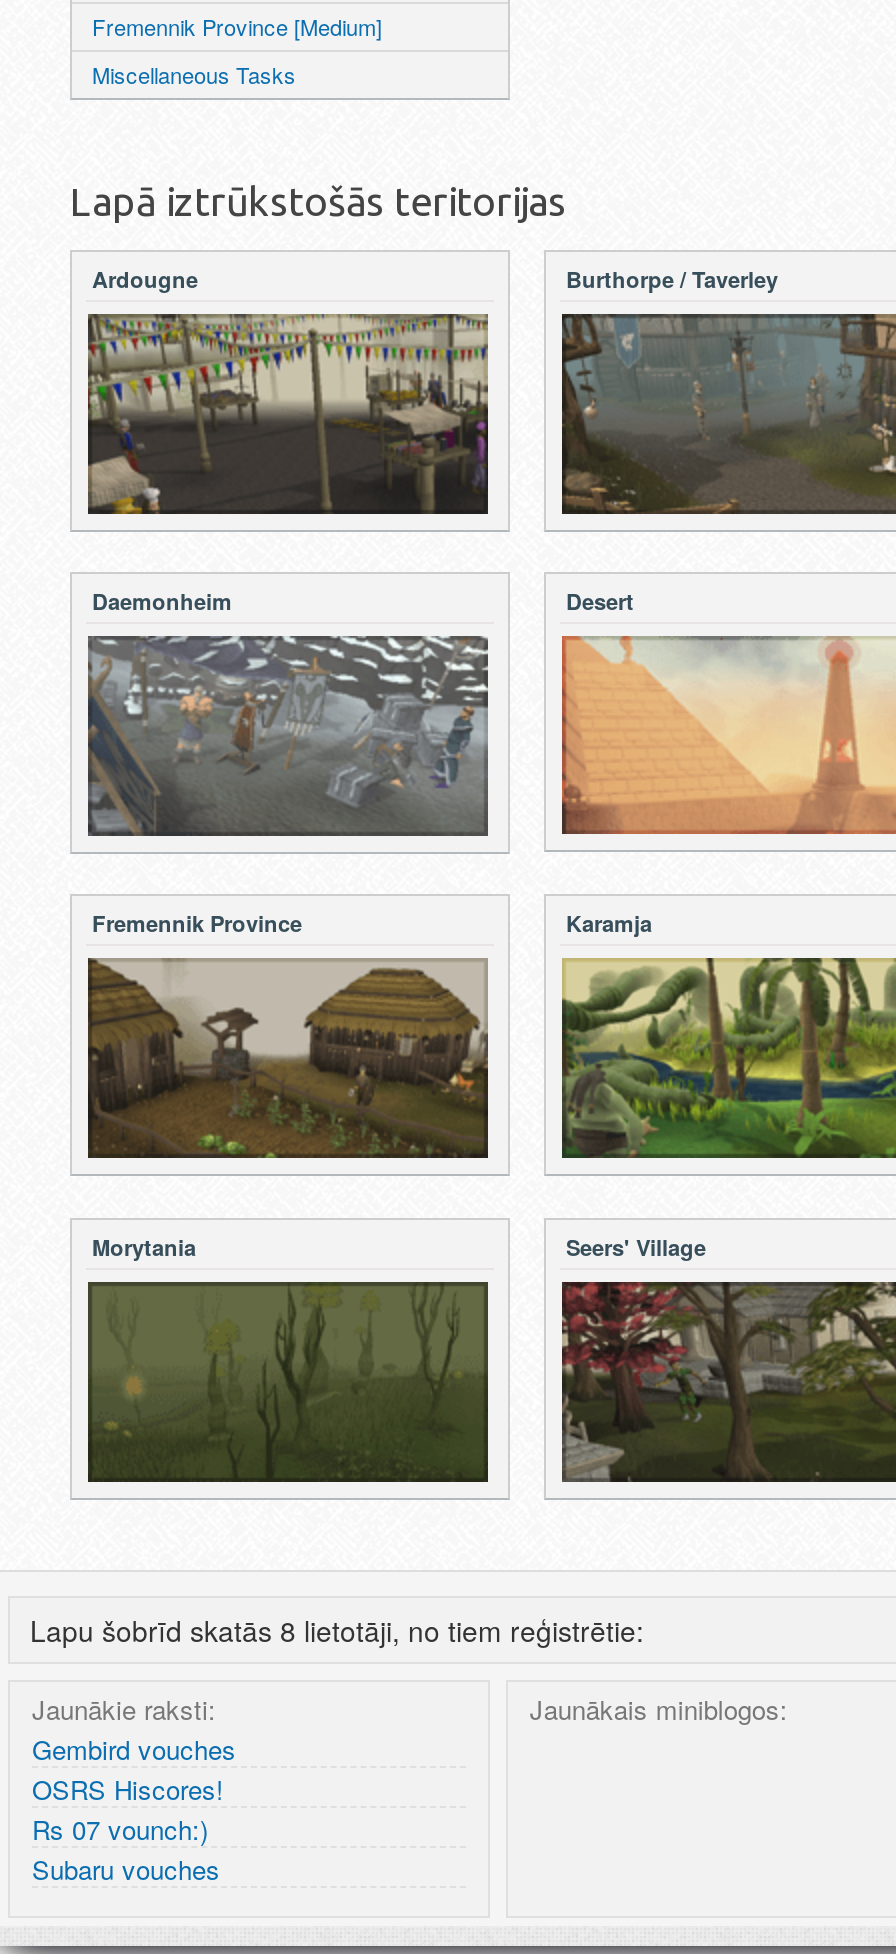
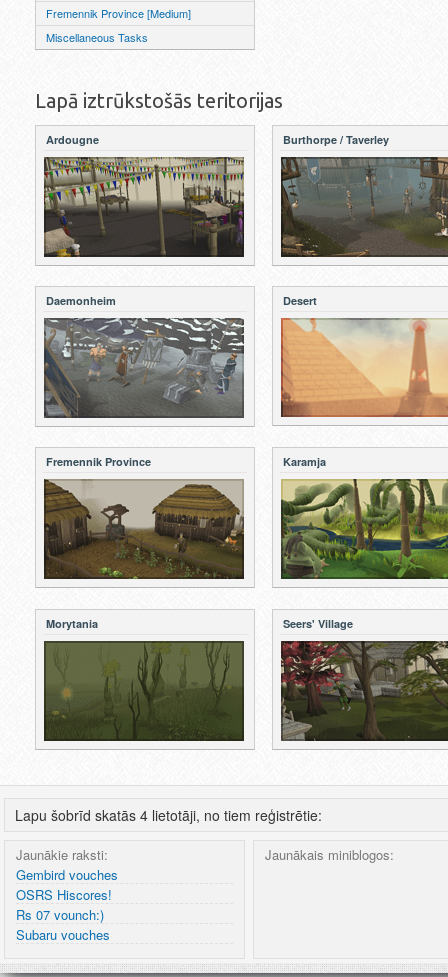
[30,1611,644,1651] Lapu šobrīd skatās 8 lietotāji, no tiem reģistrētie: -> [15,805,322,825] Lapu šobrīd skatās 4 lietotāji, no tiem reģistrētie:

